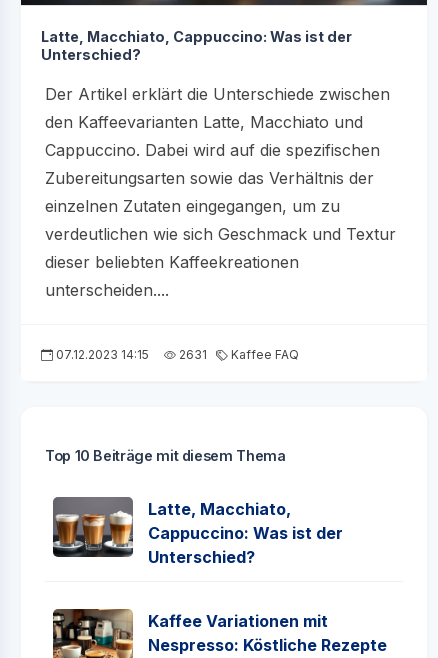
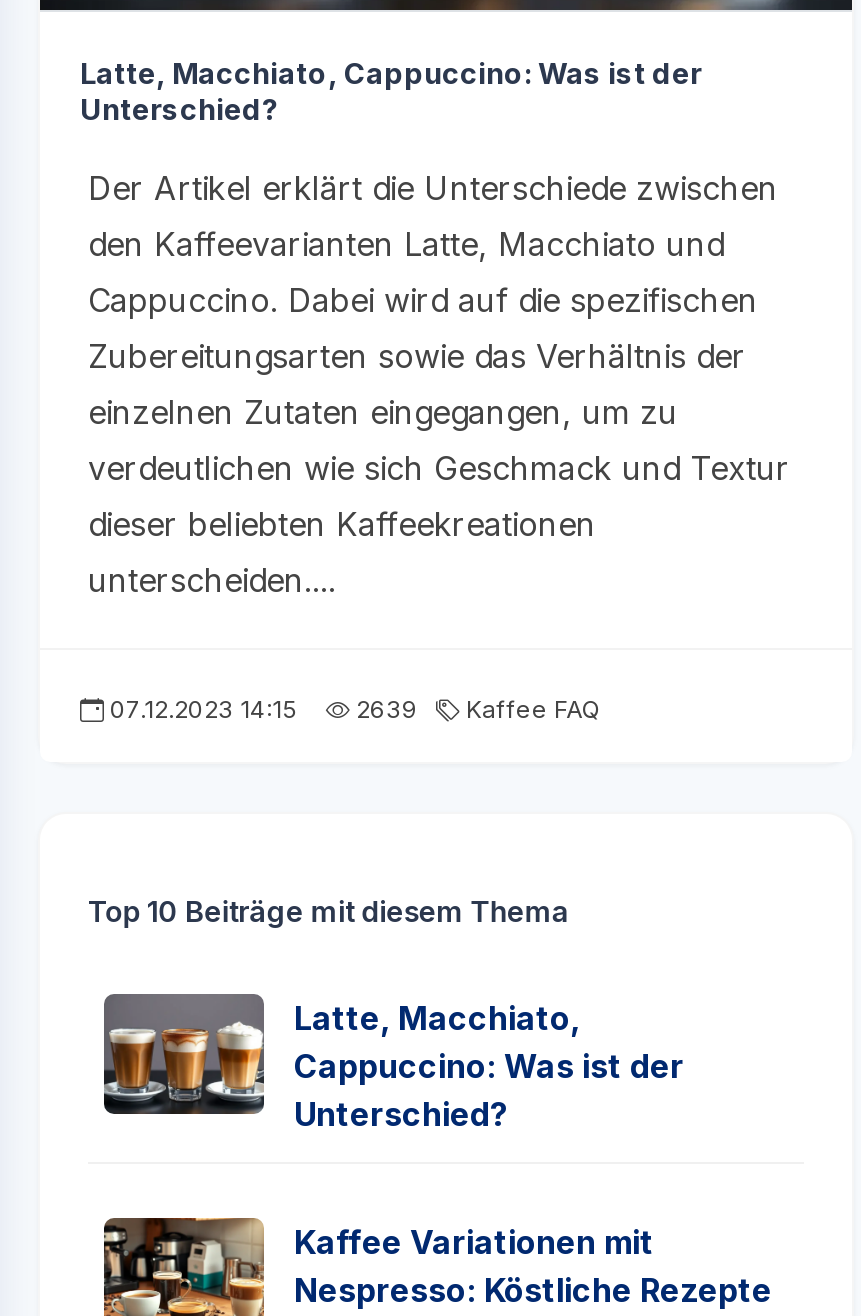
[53,347,299,362] 07.12.2023 14:15 2631 Kaffee FAQ -> [104,694,602,724] 07.12.2023 14:15 2639 Kaffee FAQ

